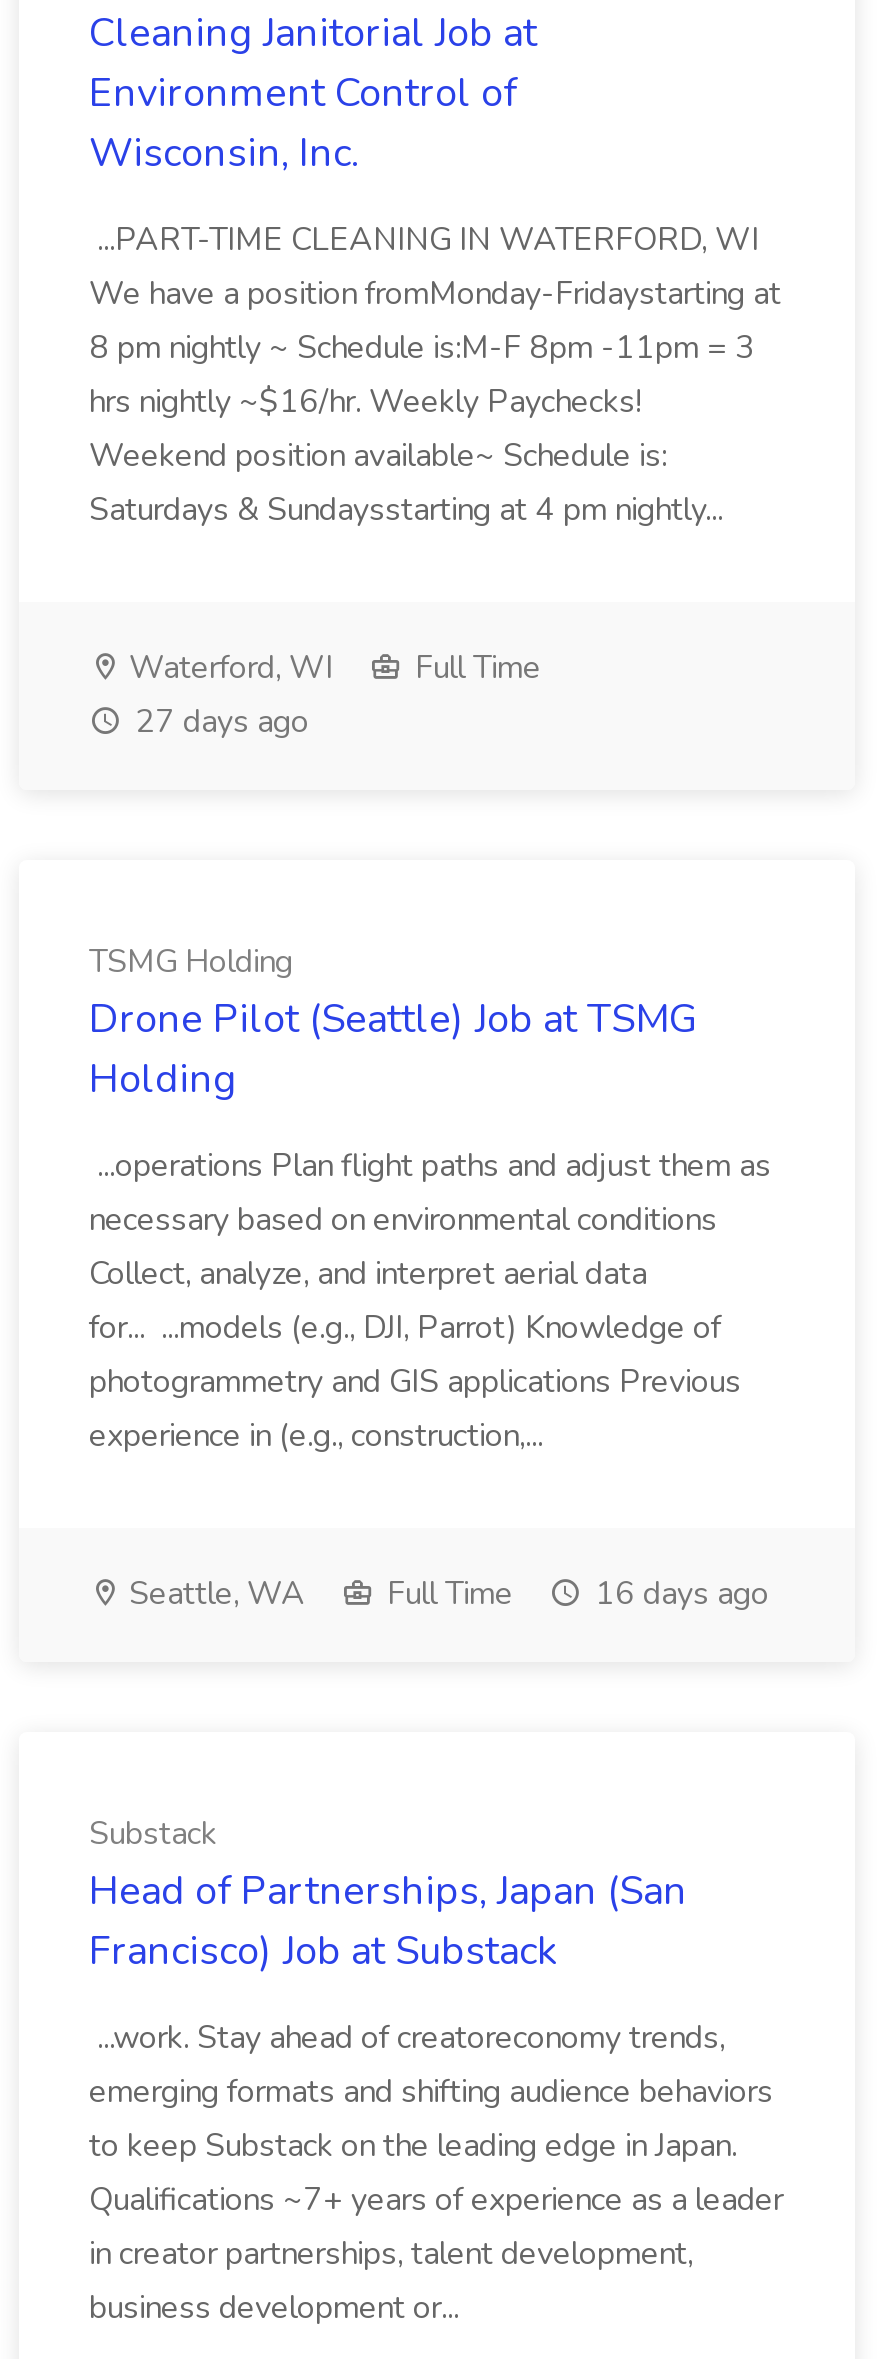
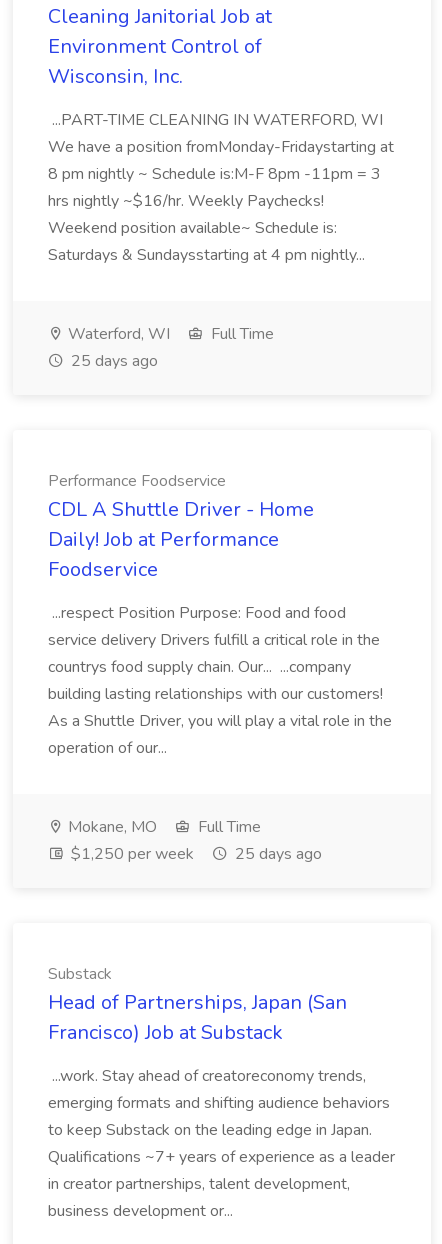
[127,700,309,744] 27 days ago -> [67,350,158,372] 25 days ago
[89,940,697,1106] TSMG Holding | Drone Pilot (Seattle) Job at TSMG | Holding -> [48,470,314,583] Performance Foodservice | CDL A Shuttle Driver - Home | Daily! Job at Performance | Foodservice
[89,1144,771,1458] ...operations Plan flight paths and adjust them as | necessary based on environmental conditions | Collect, analyze, and interpret aerial data | for... ...models (e.g., DJI, Parrot) Knowledge of | photogrammetry and GIS applications Previous | experience in (e.g., construction,... -> [48,602,392,759] ...respect Position Purpose: Food and food | service delivery Drivers fulfill a critical role in the | countrys food supply chain. Our... ...company | building lasting relationships with our customers! | As a Shuttle Driver, you will play a vital role in the | operation of our...
[121,1572,305,1616] Seattle, WA -> [64,816,157,838] Mokane, MO
[587,1572,769,1616] 16 days ago -> [67,843,322,865] $1,250 per week | 25 days ago

